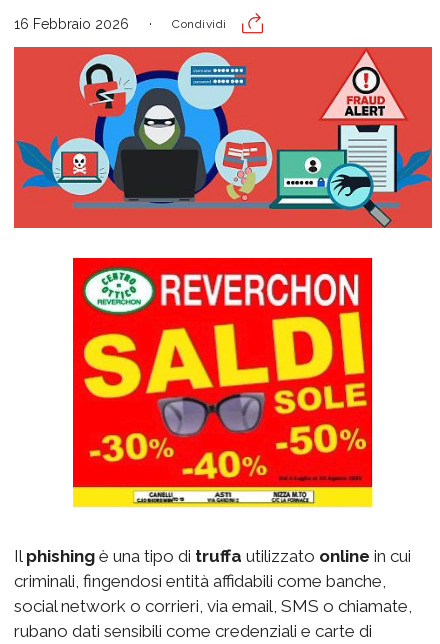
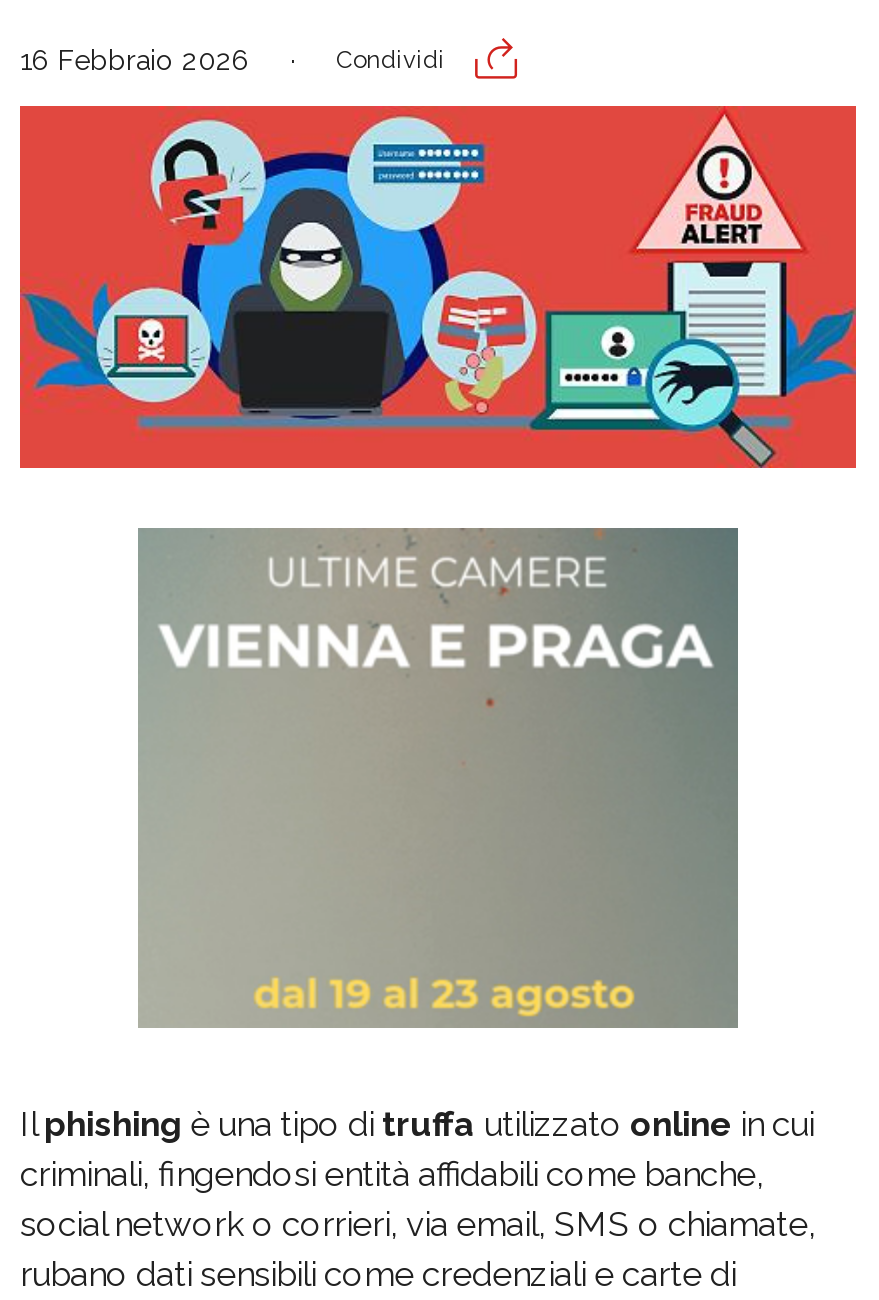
[72,257,373,508] [image] -> [136,526,740,1030] [image]

